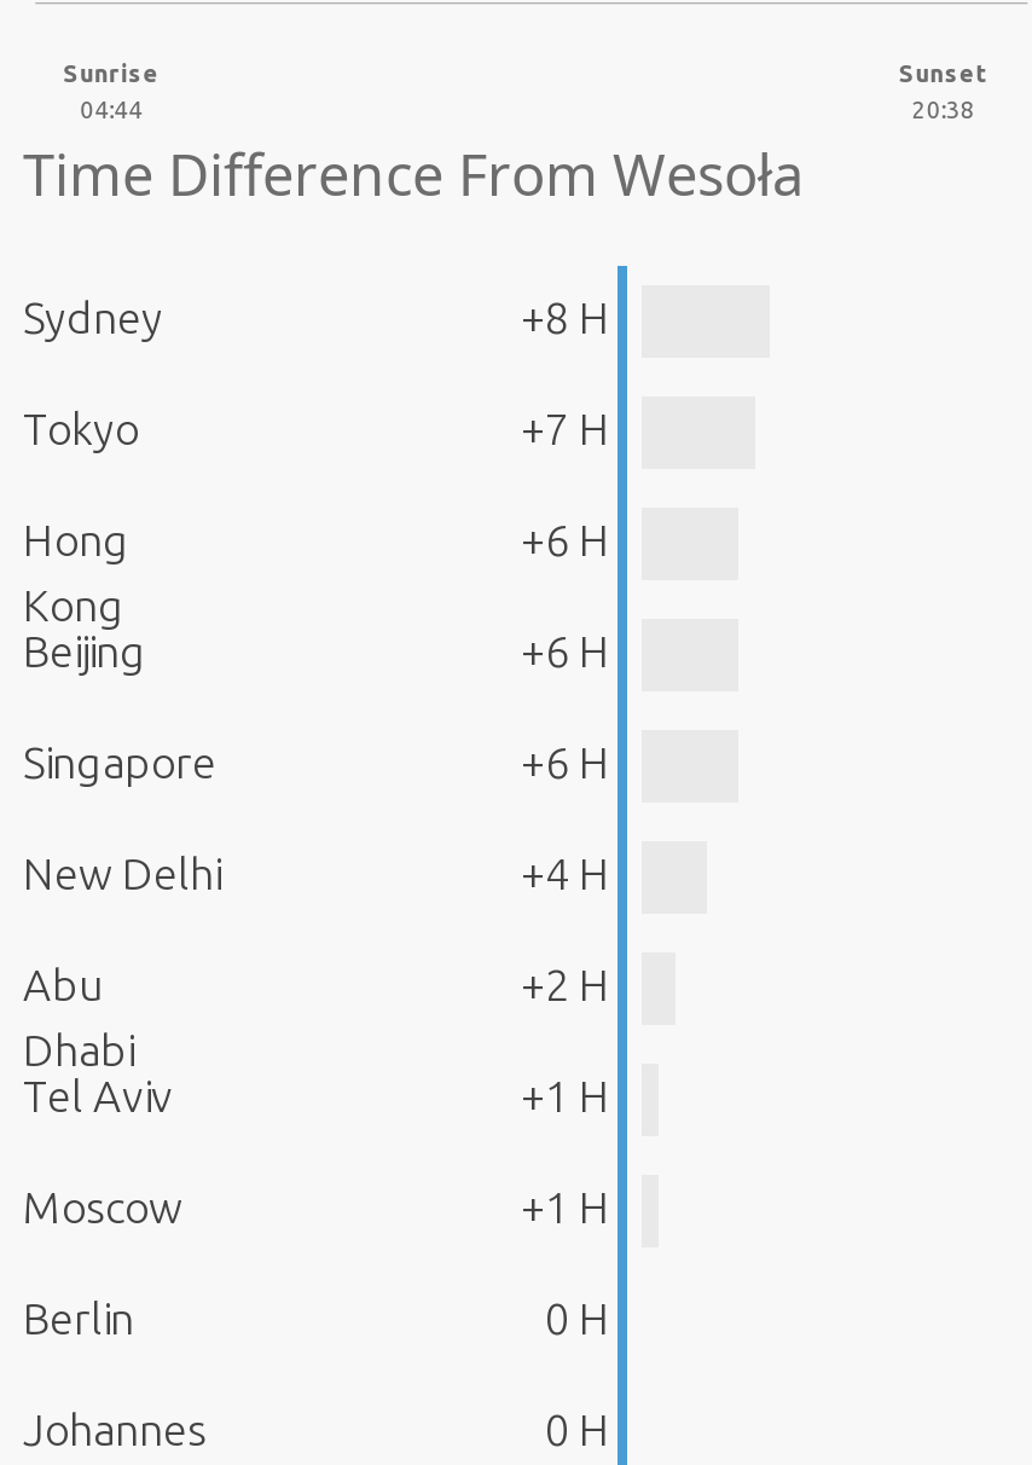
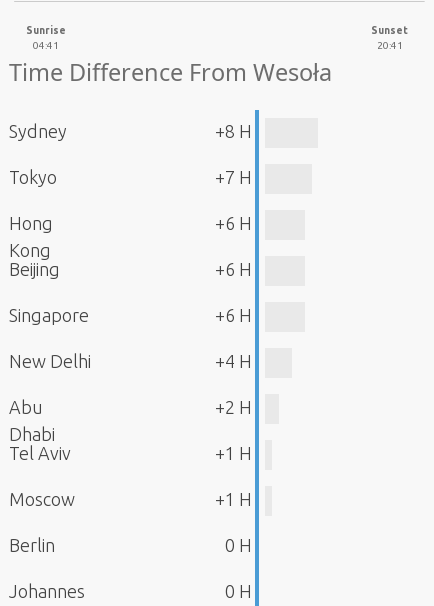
[80,96,143,122] 04:44 -> [33,40,59,51] 04:41
[912,96,975,122] 20:38 -> [377,40,403,51] 20:41

